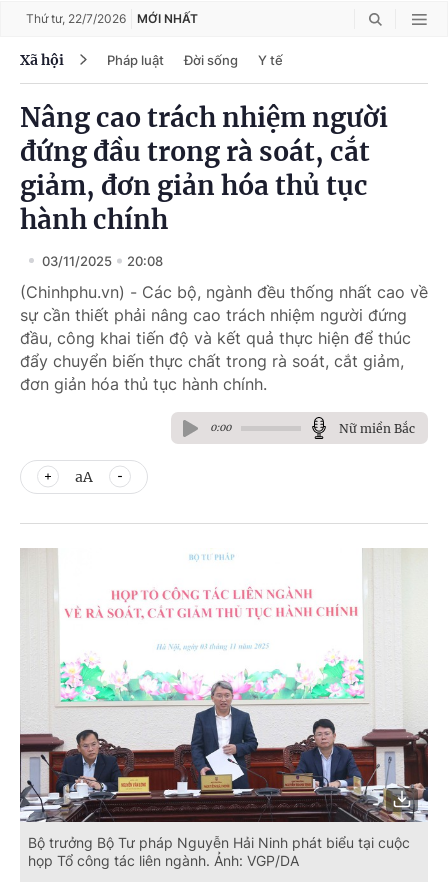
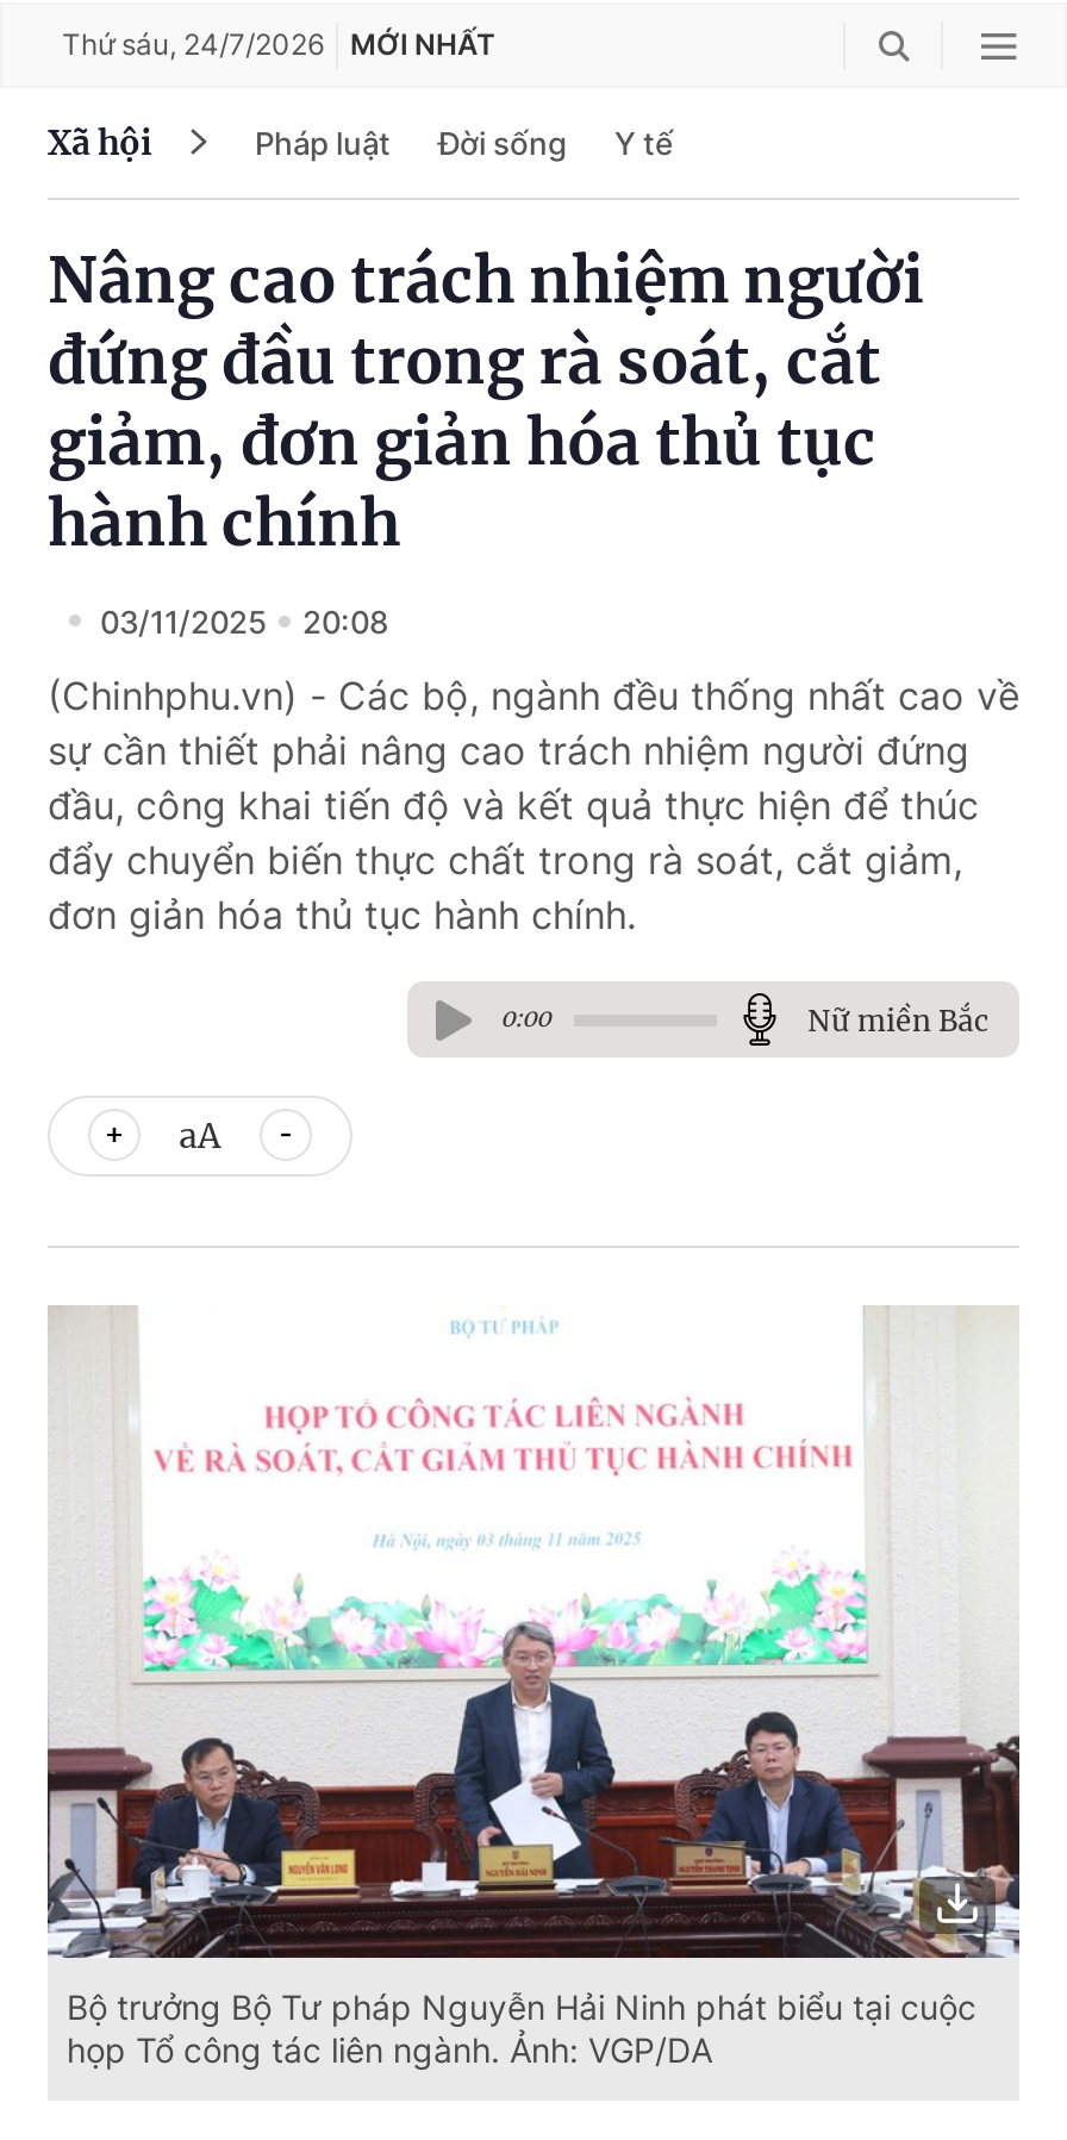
[26,11,198,26] Thứ tư, 22/7/2026 MỚI NHẤT -> [62,26,495,62] Thứ sáu, 24/7/2026 MỚI NHẤT

